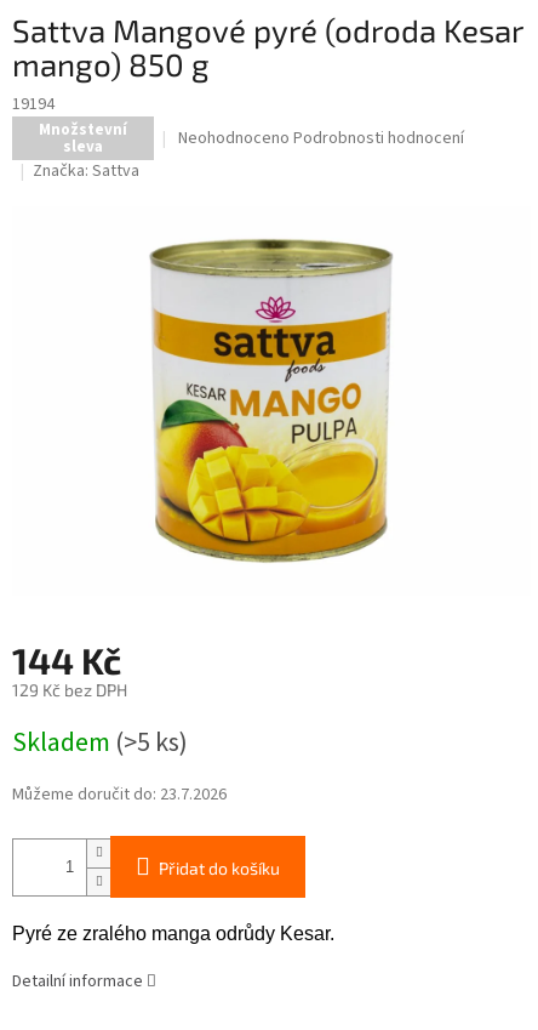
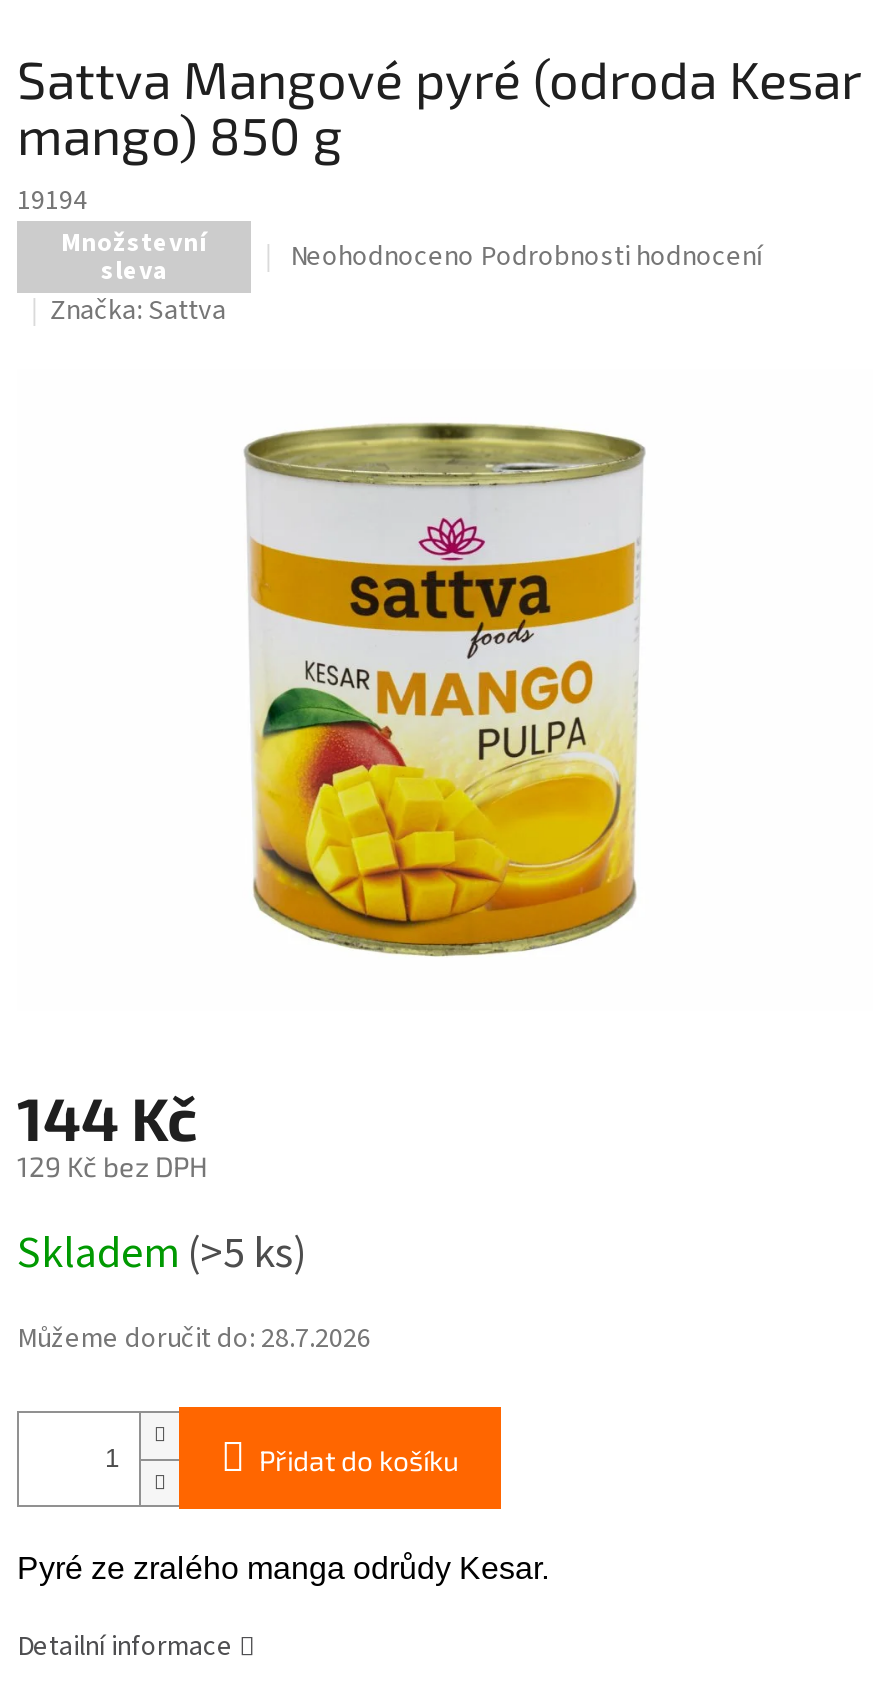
[12,783,227,807] Můžeme doručit do: 23.7.2026 -> [17,1320,371,1360] Můžeme doručit do: 28.7.2026

